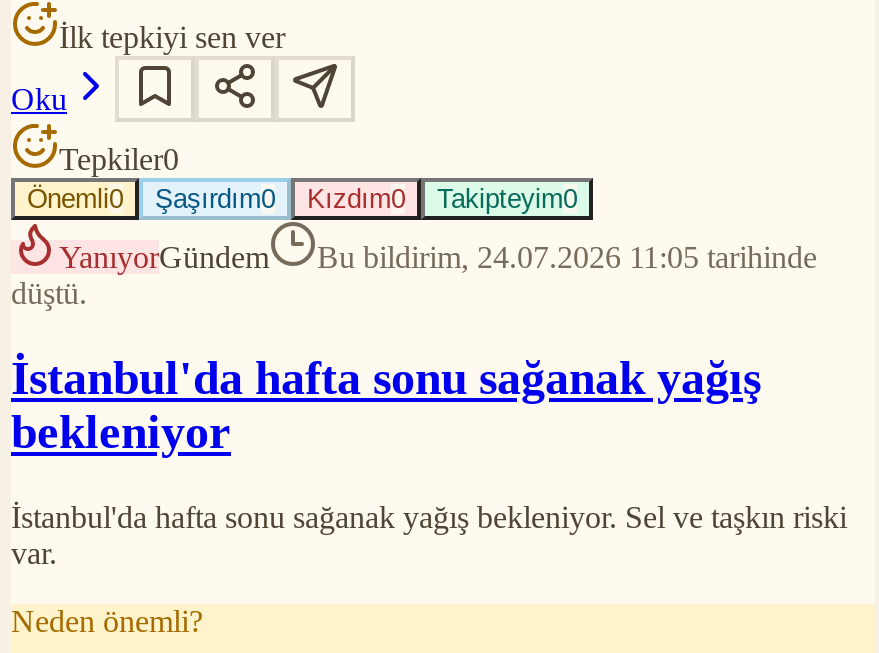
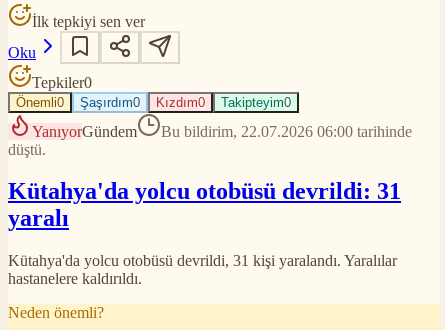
[317,241,817,275] Bu bildirim, 24.07.2026 11:05 tarihinde -> [161,122,412,139] Bu bildirim, 22.07.2026 06:00 tarihinde
[11,353,761,459] İstanbul'da hafta sonu sağanak yağış | bekleniyor -> [8,178,401,231] Kütahya'da yolcu otobüsü devrildi: 31 | yaralı
[11,501,847,571] İstanbul'da hafta sonu sağanak yağış bekleniyor. Sel ve taşkın riski | var. -> [8,252,397,287] Kütahya'da yolcu otobüsü devrildi, 31 kişi yaralandı. Yaralılar | hastanelere kaldırıldı.

